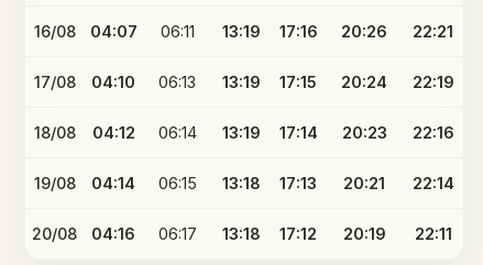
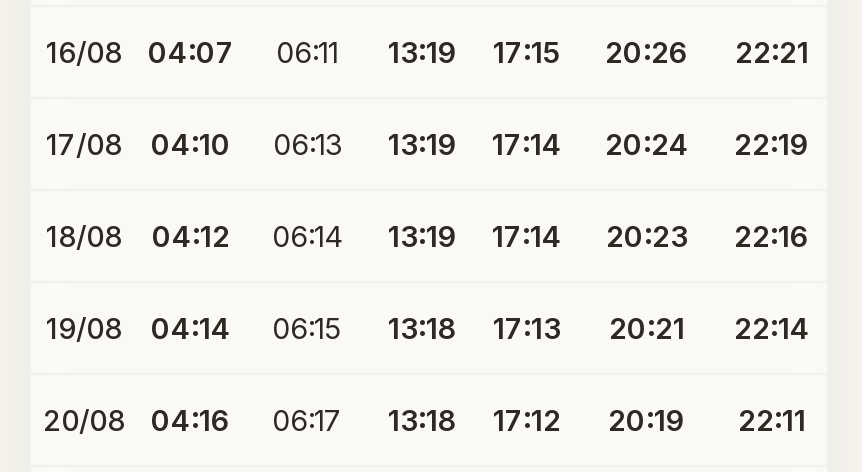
[34,22,453,41] 16/08 04:07 06:11 13:19 17:16 20:26 22:21 -> [46,35,809,69] 16/08 04:07 06:11 13:19 17:15 20:26 22:21
[34,73,454,91] 17/08 04:10 06:13 13:19 17:15 20:24 22:19 -> [46,127,810,161] 17/08 04:10 06:13 13:19 17:14 20:24 22:19

